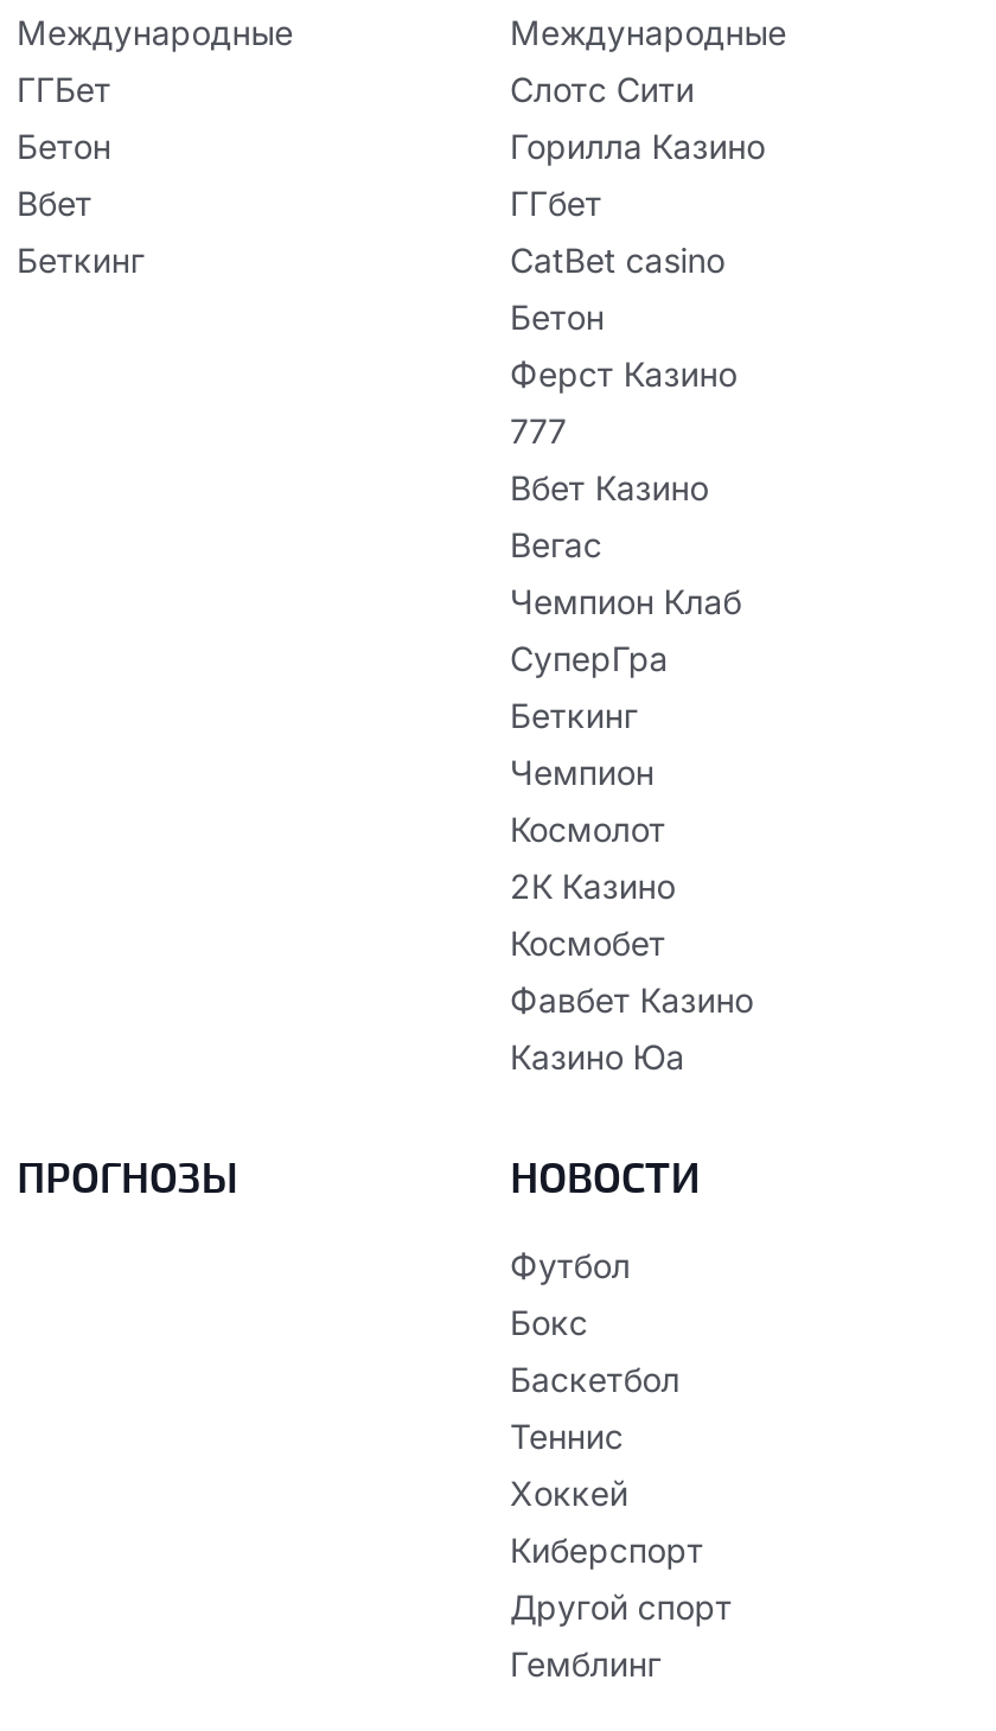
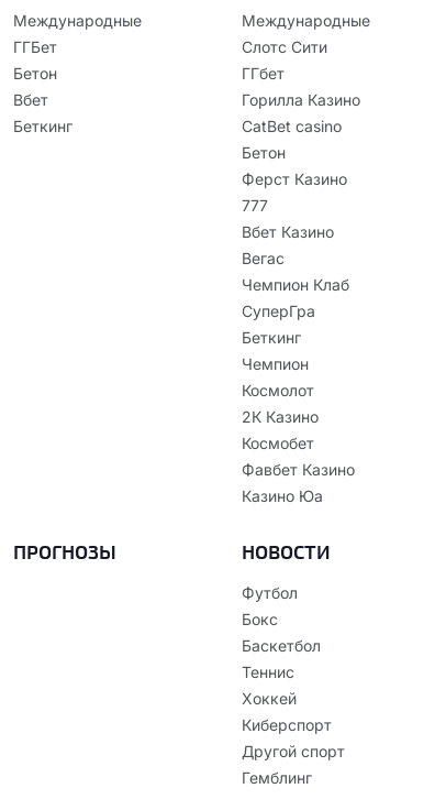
moved [510,126,765,166] -> [242,90,360,109]: Горилла Казино
moved [510,183,602,223] -> [242,64,284,83]: ГГбет

